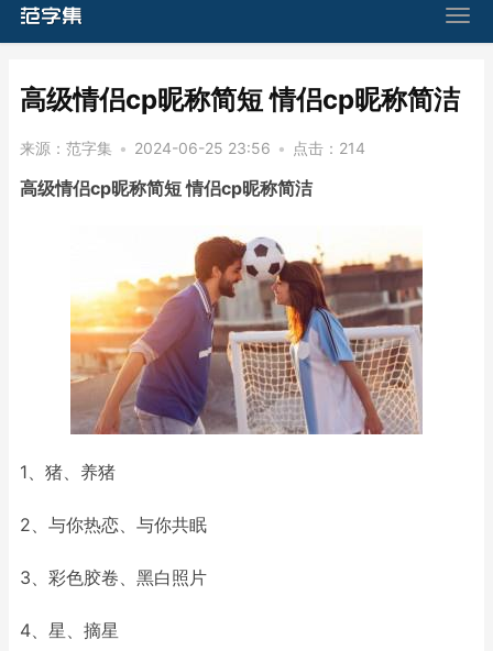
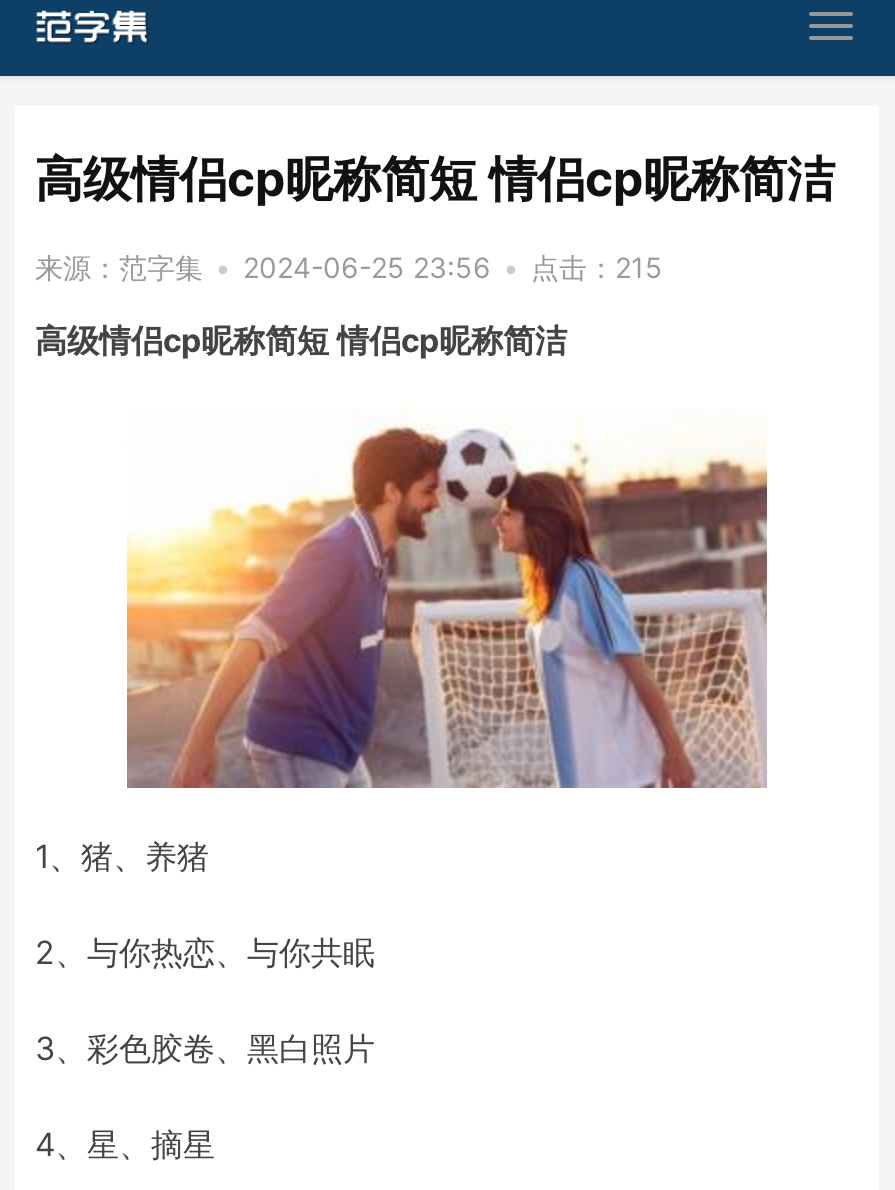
[20,139,365,157] 来源：范字集 • 2024-06-25 23:56 • 点击：214 -> [35,250,663,284] 来源：范字集 • 2024-06-25 23:56 • 点击：215

